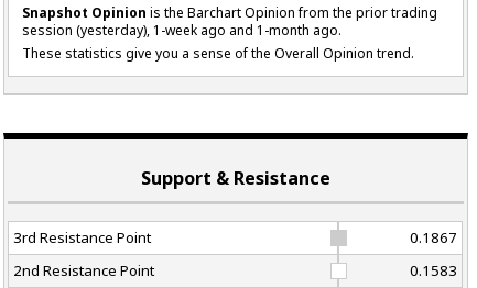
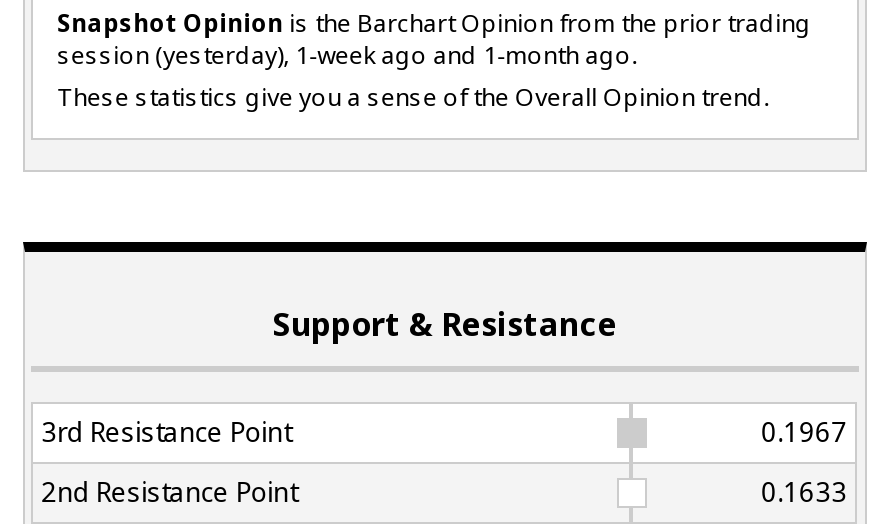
[410,227,457,247] 0.1867 -> [761,414,847,450] 0.1967
[410,260,457,280] 0.1583 -> [761,474,847,510] 0.1633

